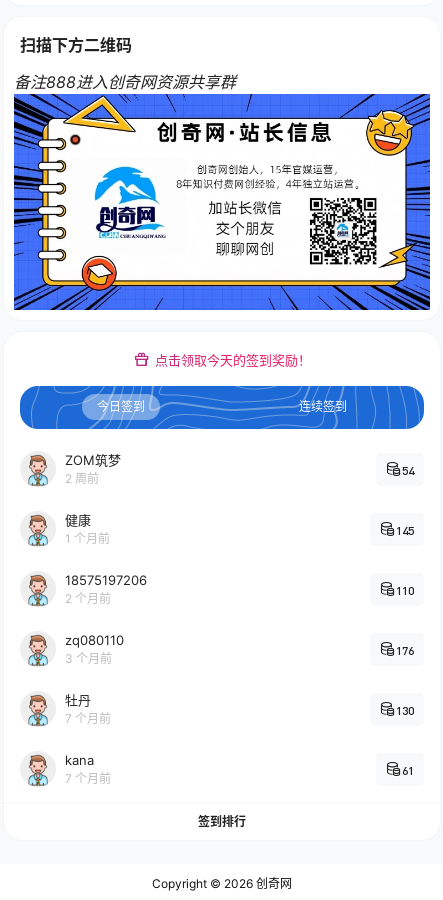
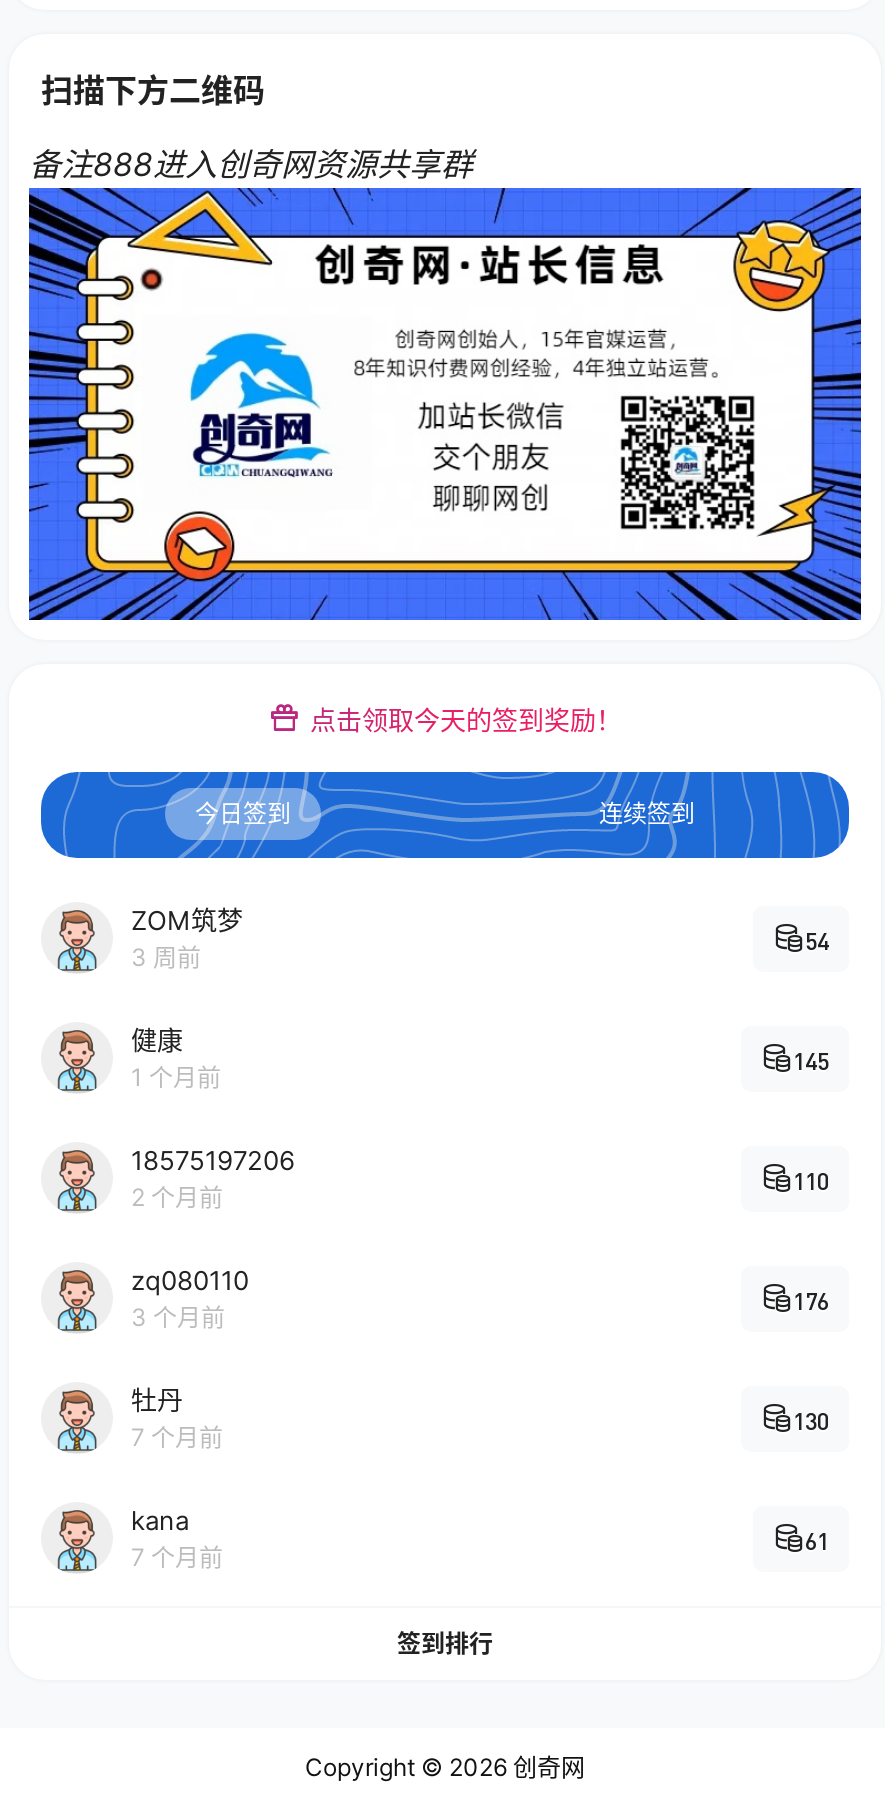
[65,471,99,486] 2 周前 -> [131,943,201,973] 3 周前

